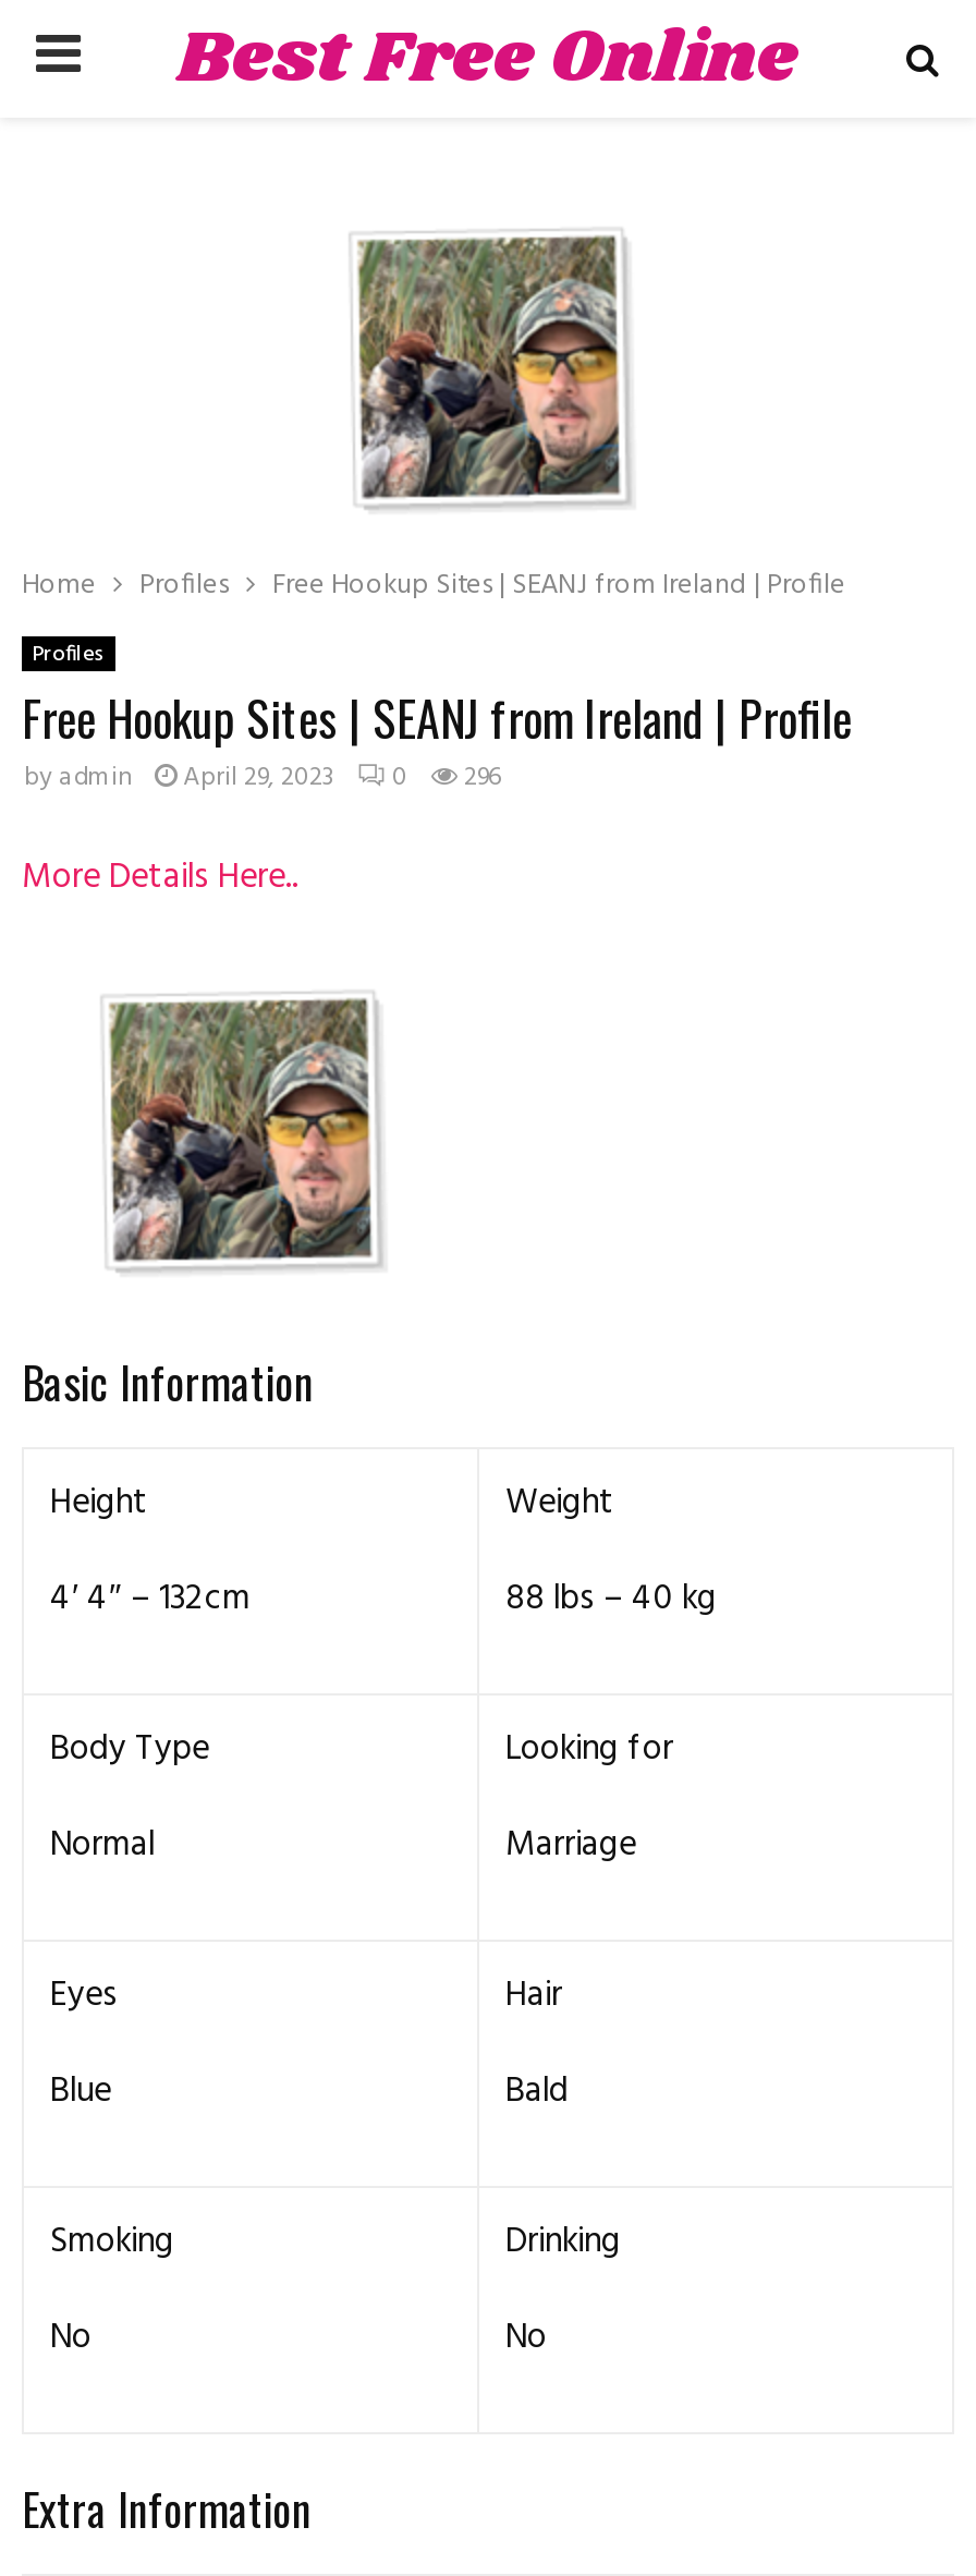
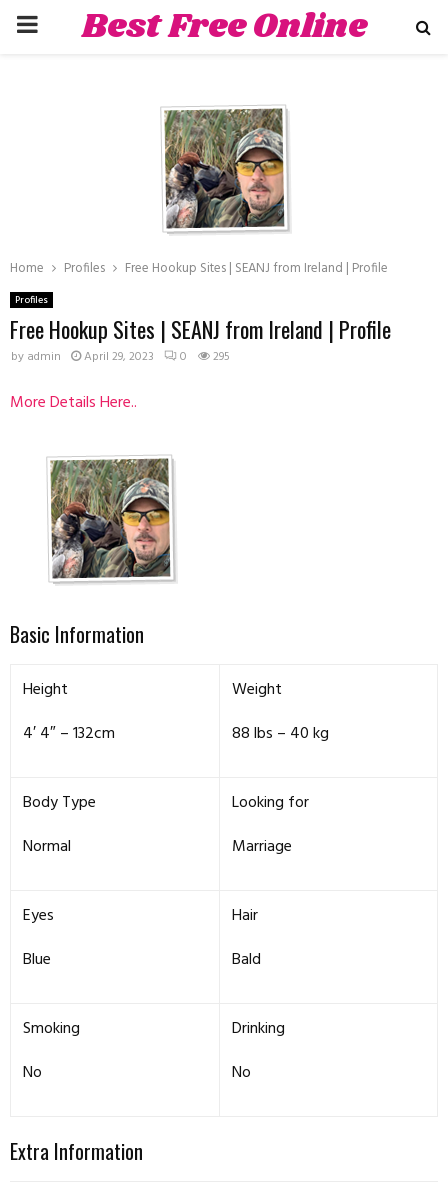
[24,756,501,800] by admin April 29, 2023 0 296 -> [11,347,230,367] by admin April 29, 2023 0 295

